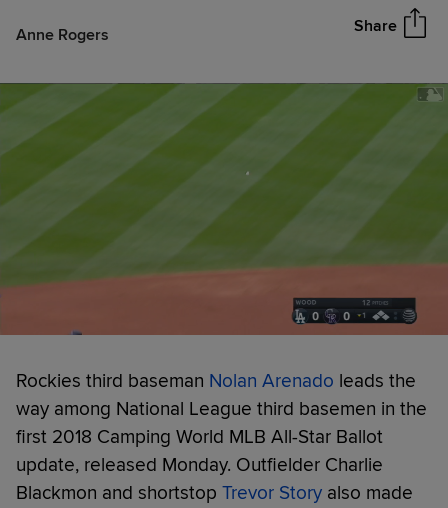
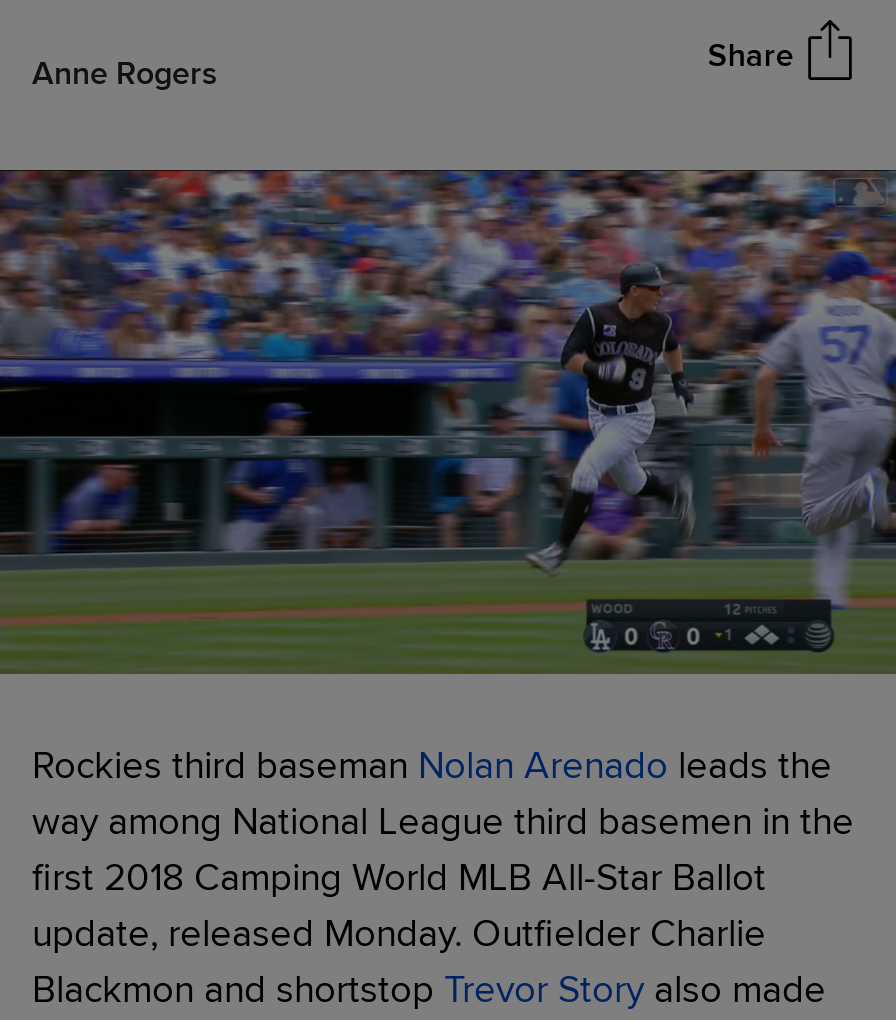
[3,82,445,336] [image] -> [6,168,890,674] [image]

